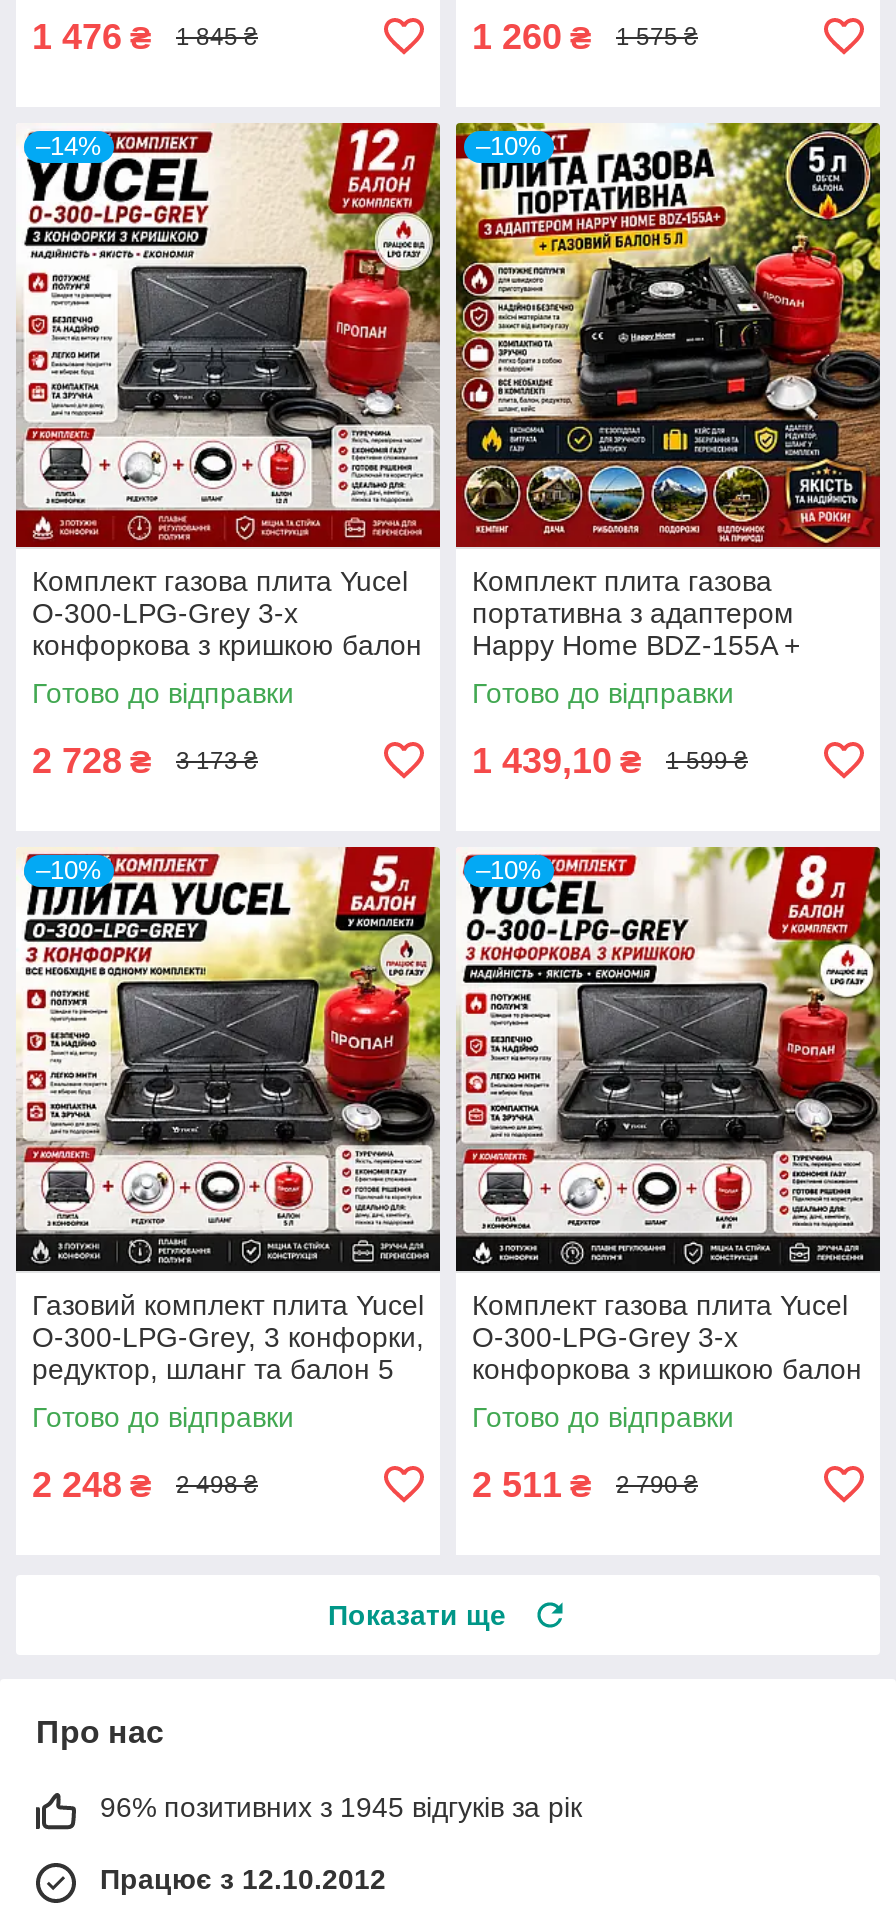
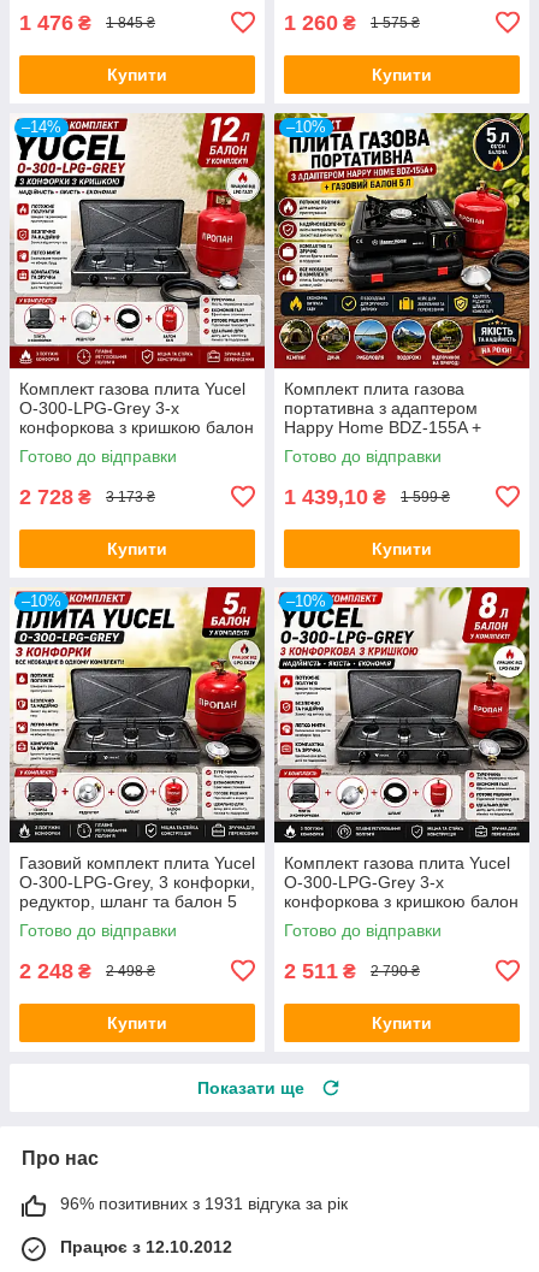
none -> [107,65,167,84] Купити
none -> [372,65,432,84] Купити
none -> [107,539,167,558] Купити
none -> [372,539,432,558] Купити
none -> [107,1013,167,1032] Купити
none -> [372,1013,432,1032] Купити
[100,1791,582,1823] 96% позитивних з 1945 відгуків за рік -> [60,1194,348,1213] 96% позитивних з 1931 відгука за рік

